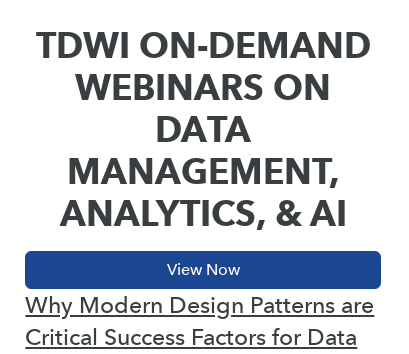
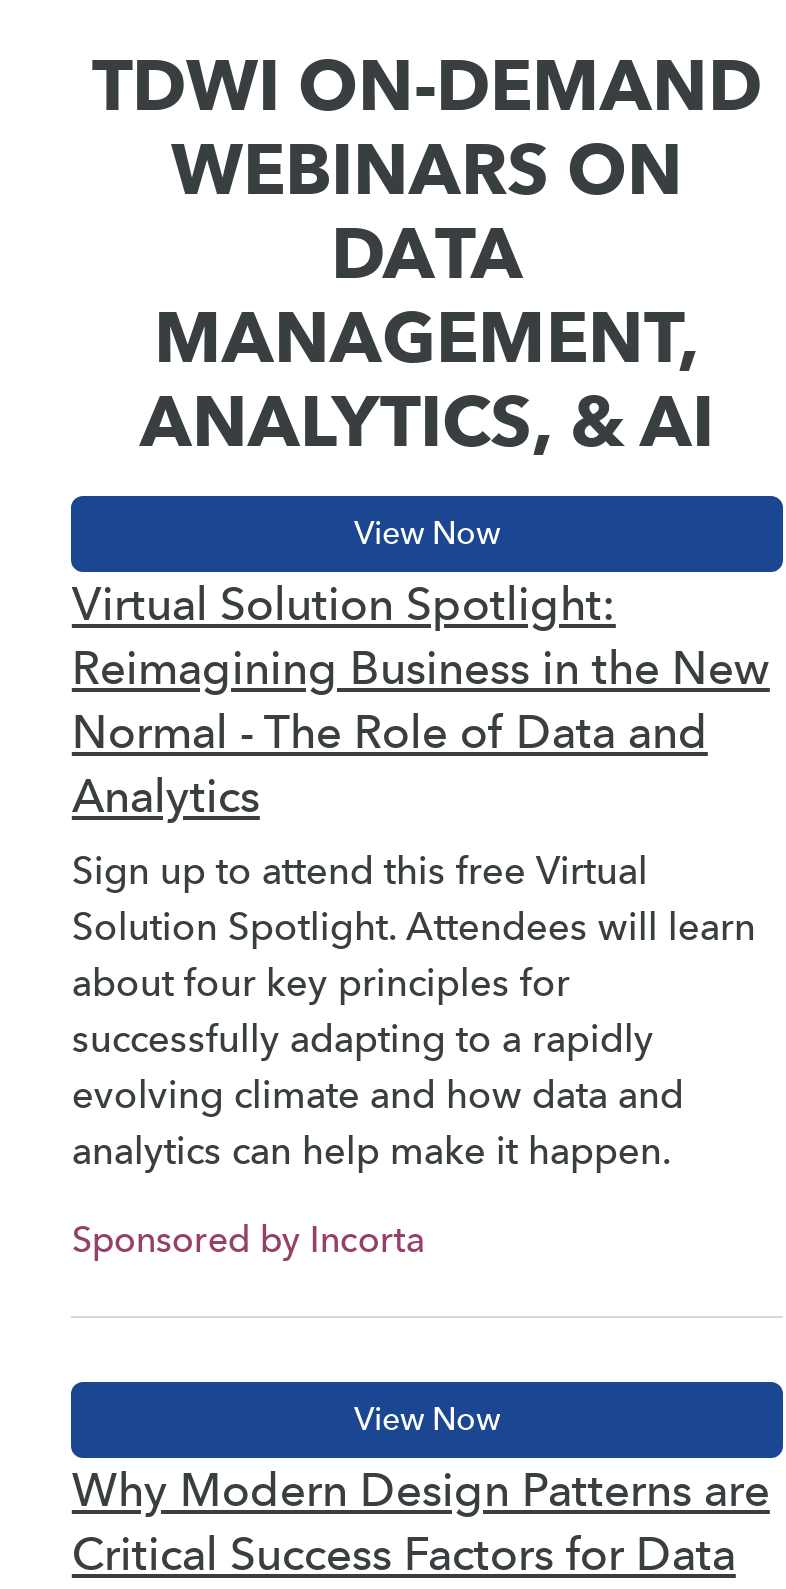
none -> [72,575,770,1262] Virtual Solution Spotlight: | Reimagining Business in the New | Normal - The Role of Data and | Analytics | Sign up to attend this free Virtual | Solution Spotlight. Attendees will learn | about four key principles for | successfully adapting to a rapidly | evolving climate and how data and | analytics can help make it happen. | Sponsored by Incorta

